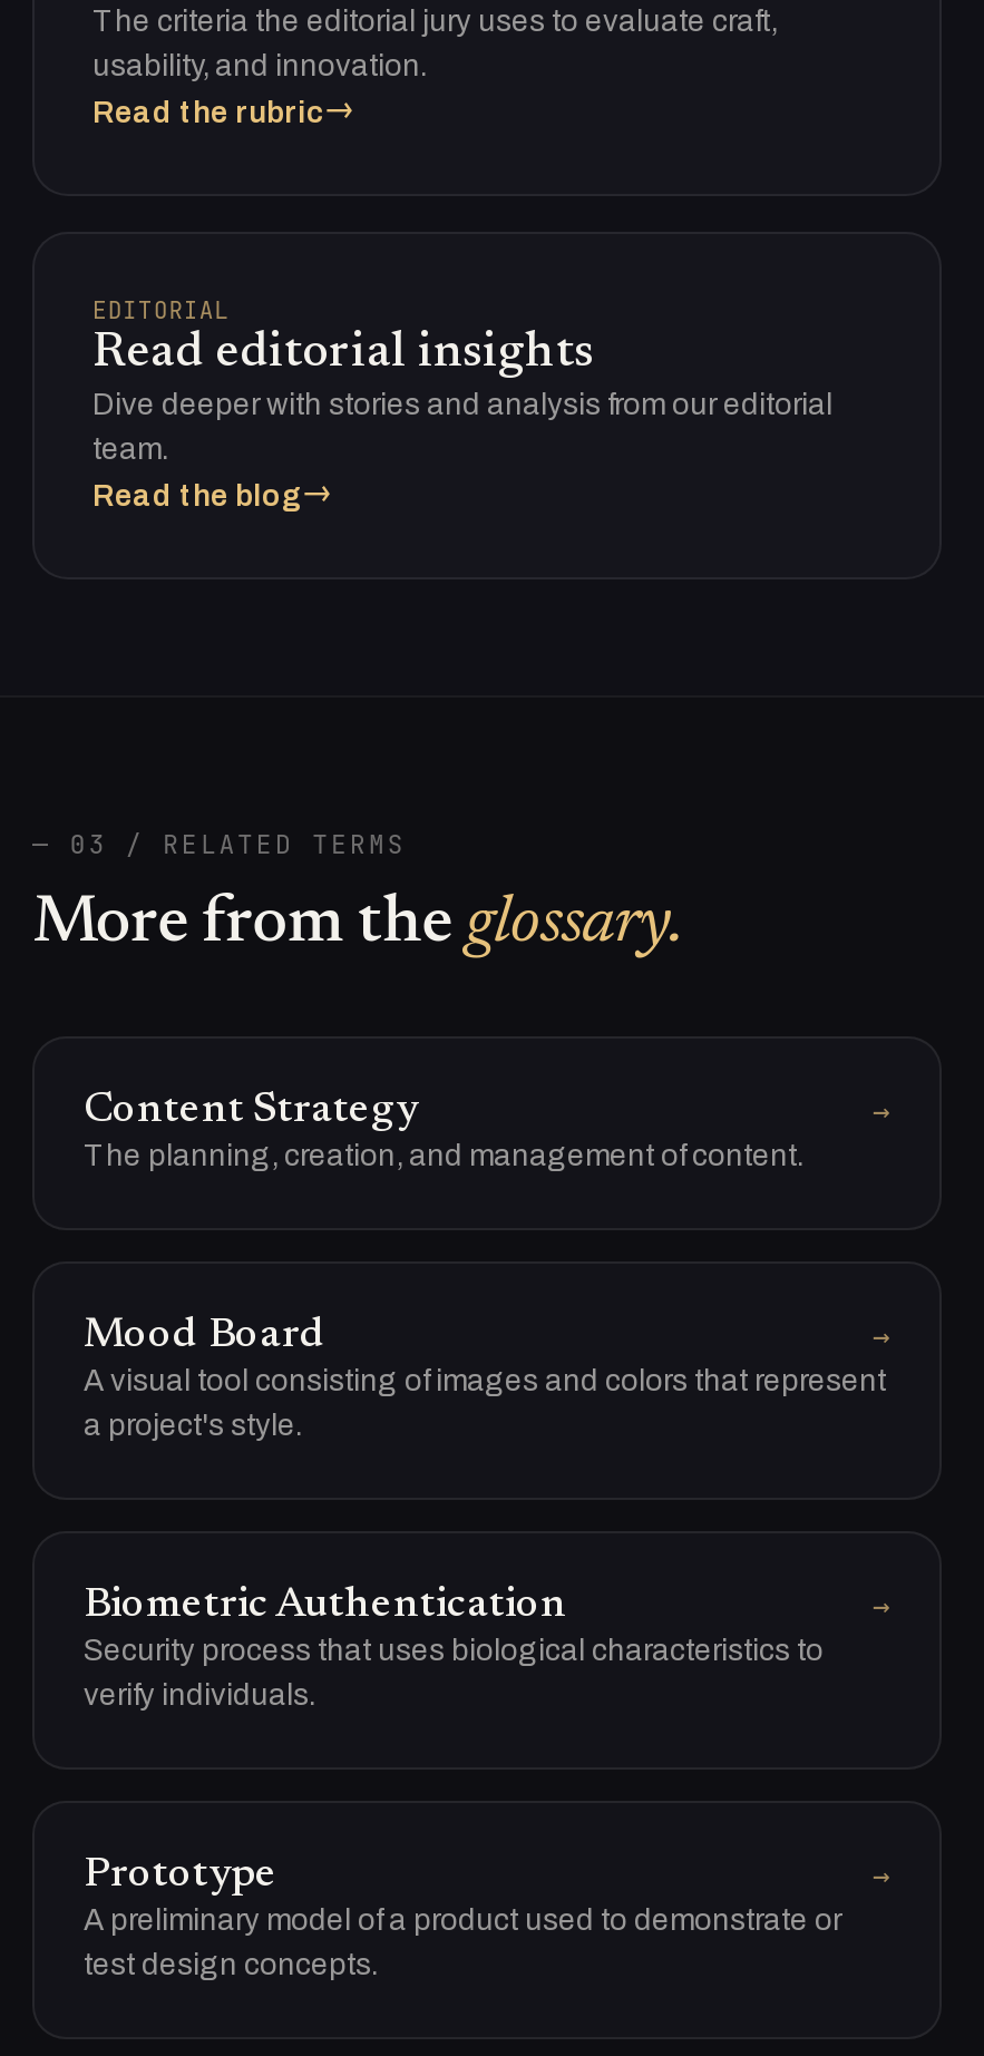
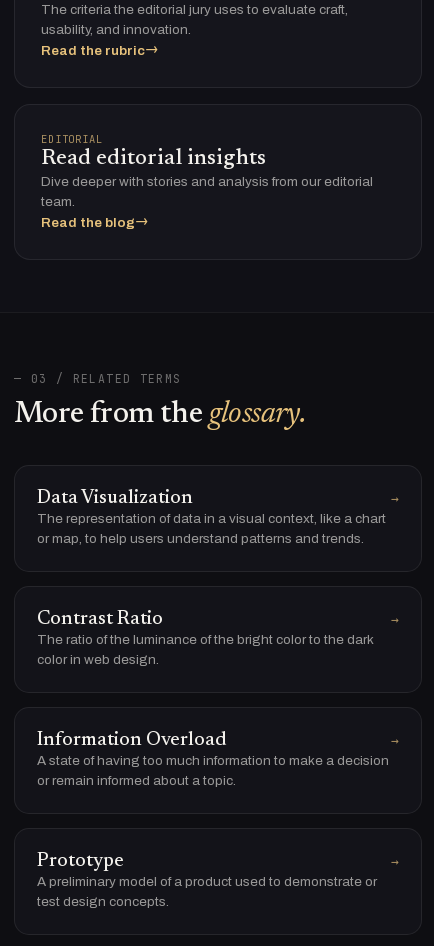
[84,1090,418,1132] Content Strategy -> [37,489,193,508] Data Visualization
[84,1139,803,1172] The planning, creation, and management of content. -> [37,511,386,546] The representation of data in a visual context, like a chart | or map, to help users understand patterns and trends.
[84,1315,327,1357] Mood Board -> [37,610,163,629] Contrast Ratio
[84,1364,886,1442] A visual tool consisting of images and colors that represent | a project's style. -> [37,632,374,667] The ratio of the luminance of the bright color to the dark | color in web design.
[84,1585,567,1627] Biometric Authentication -> [37,731,227,750] Information Overload
[84,1634,824,1712] Security process that uses biological characteristics to | verify individuals. -> [37,753,389,788] A state of having too much information to make a decision | or remain informed about a topic.

